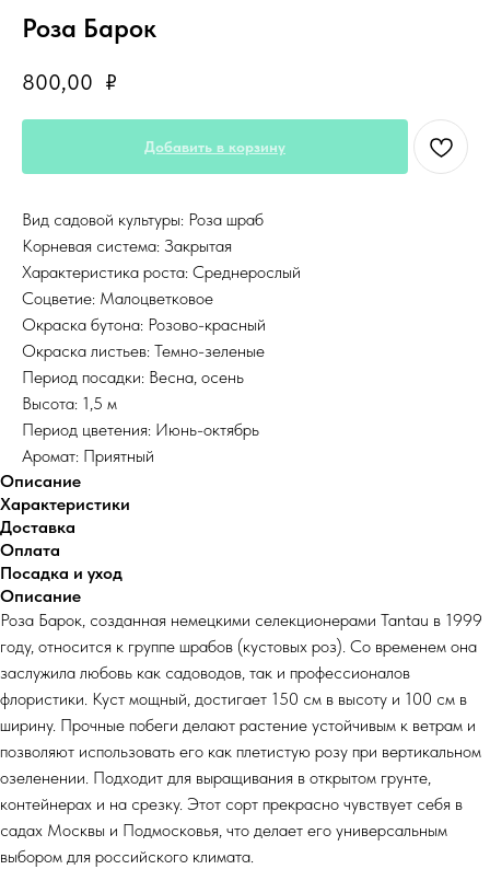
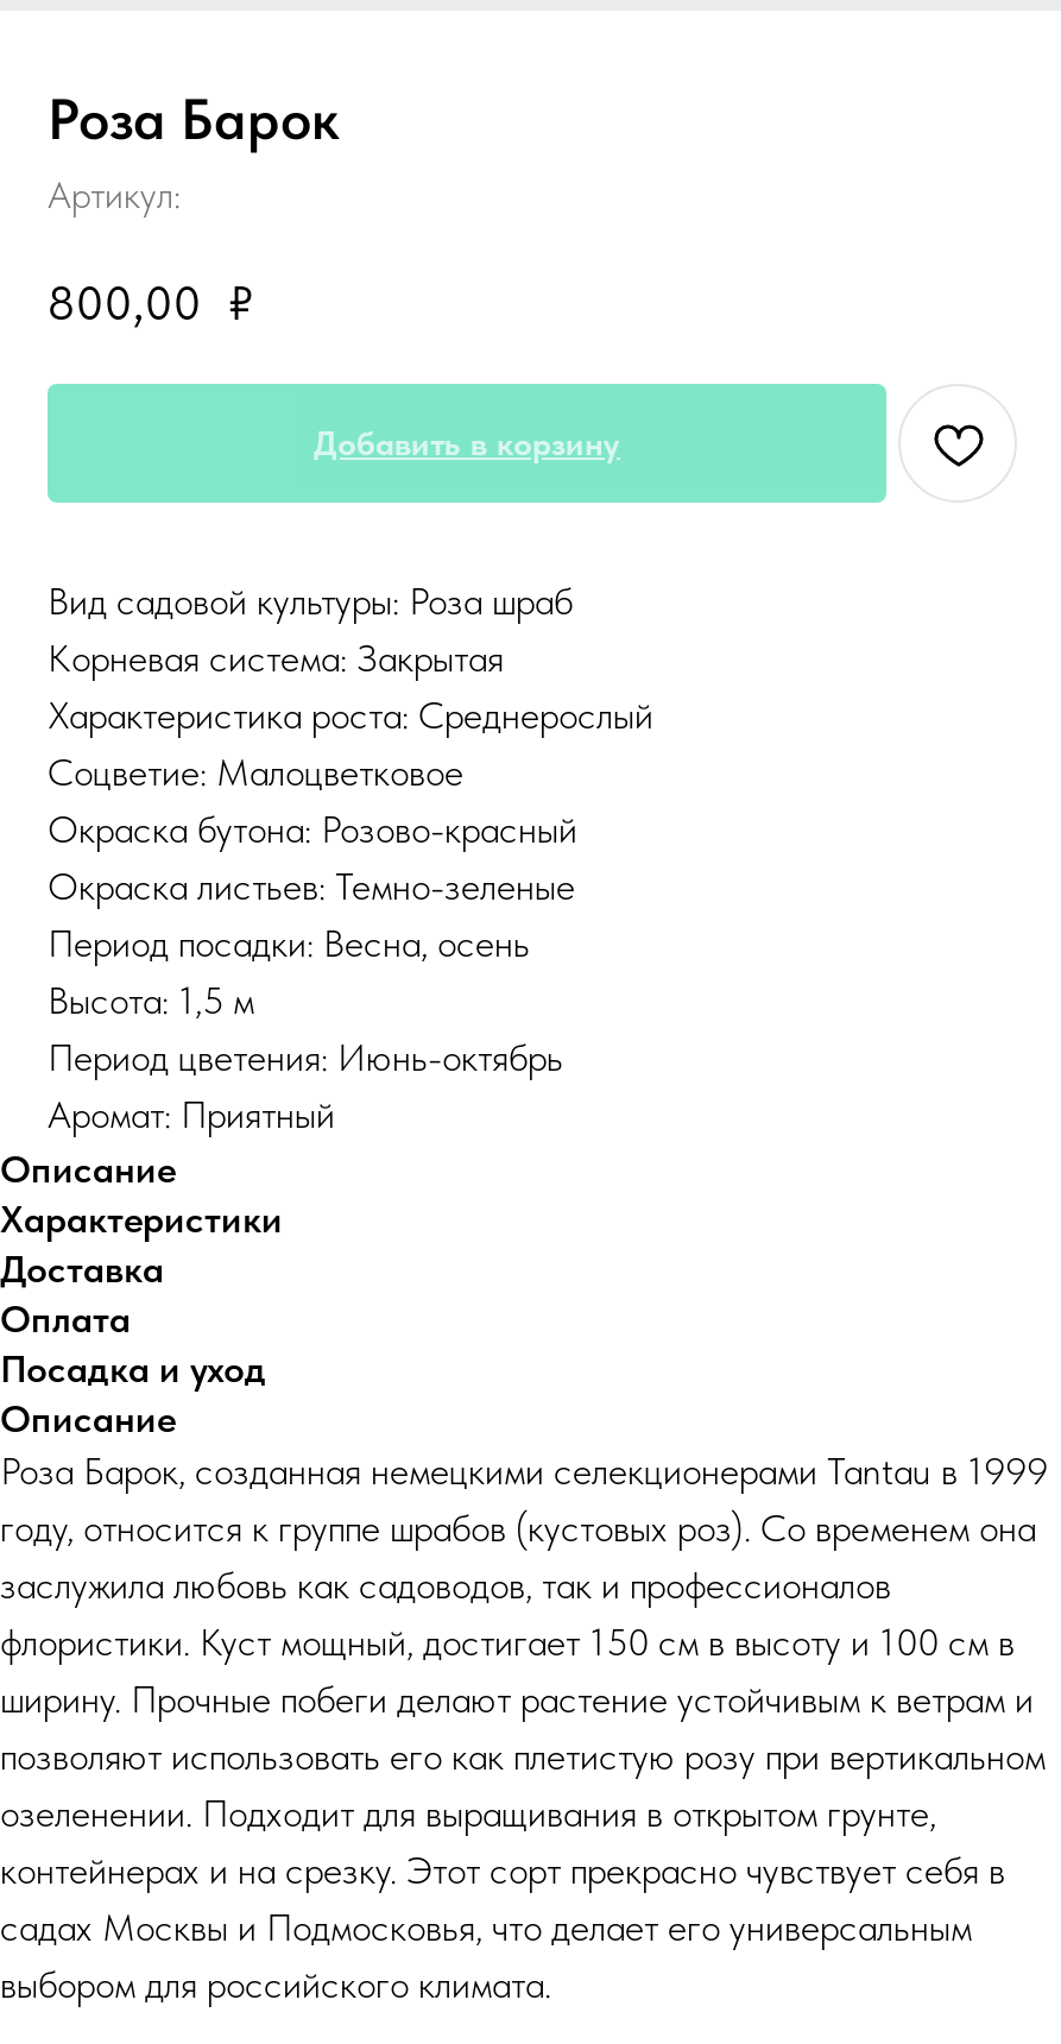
none -> [48,172,181,217] Артикул:

